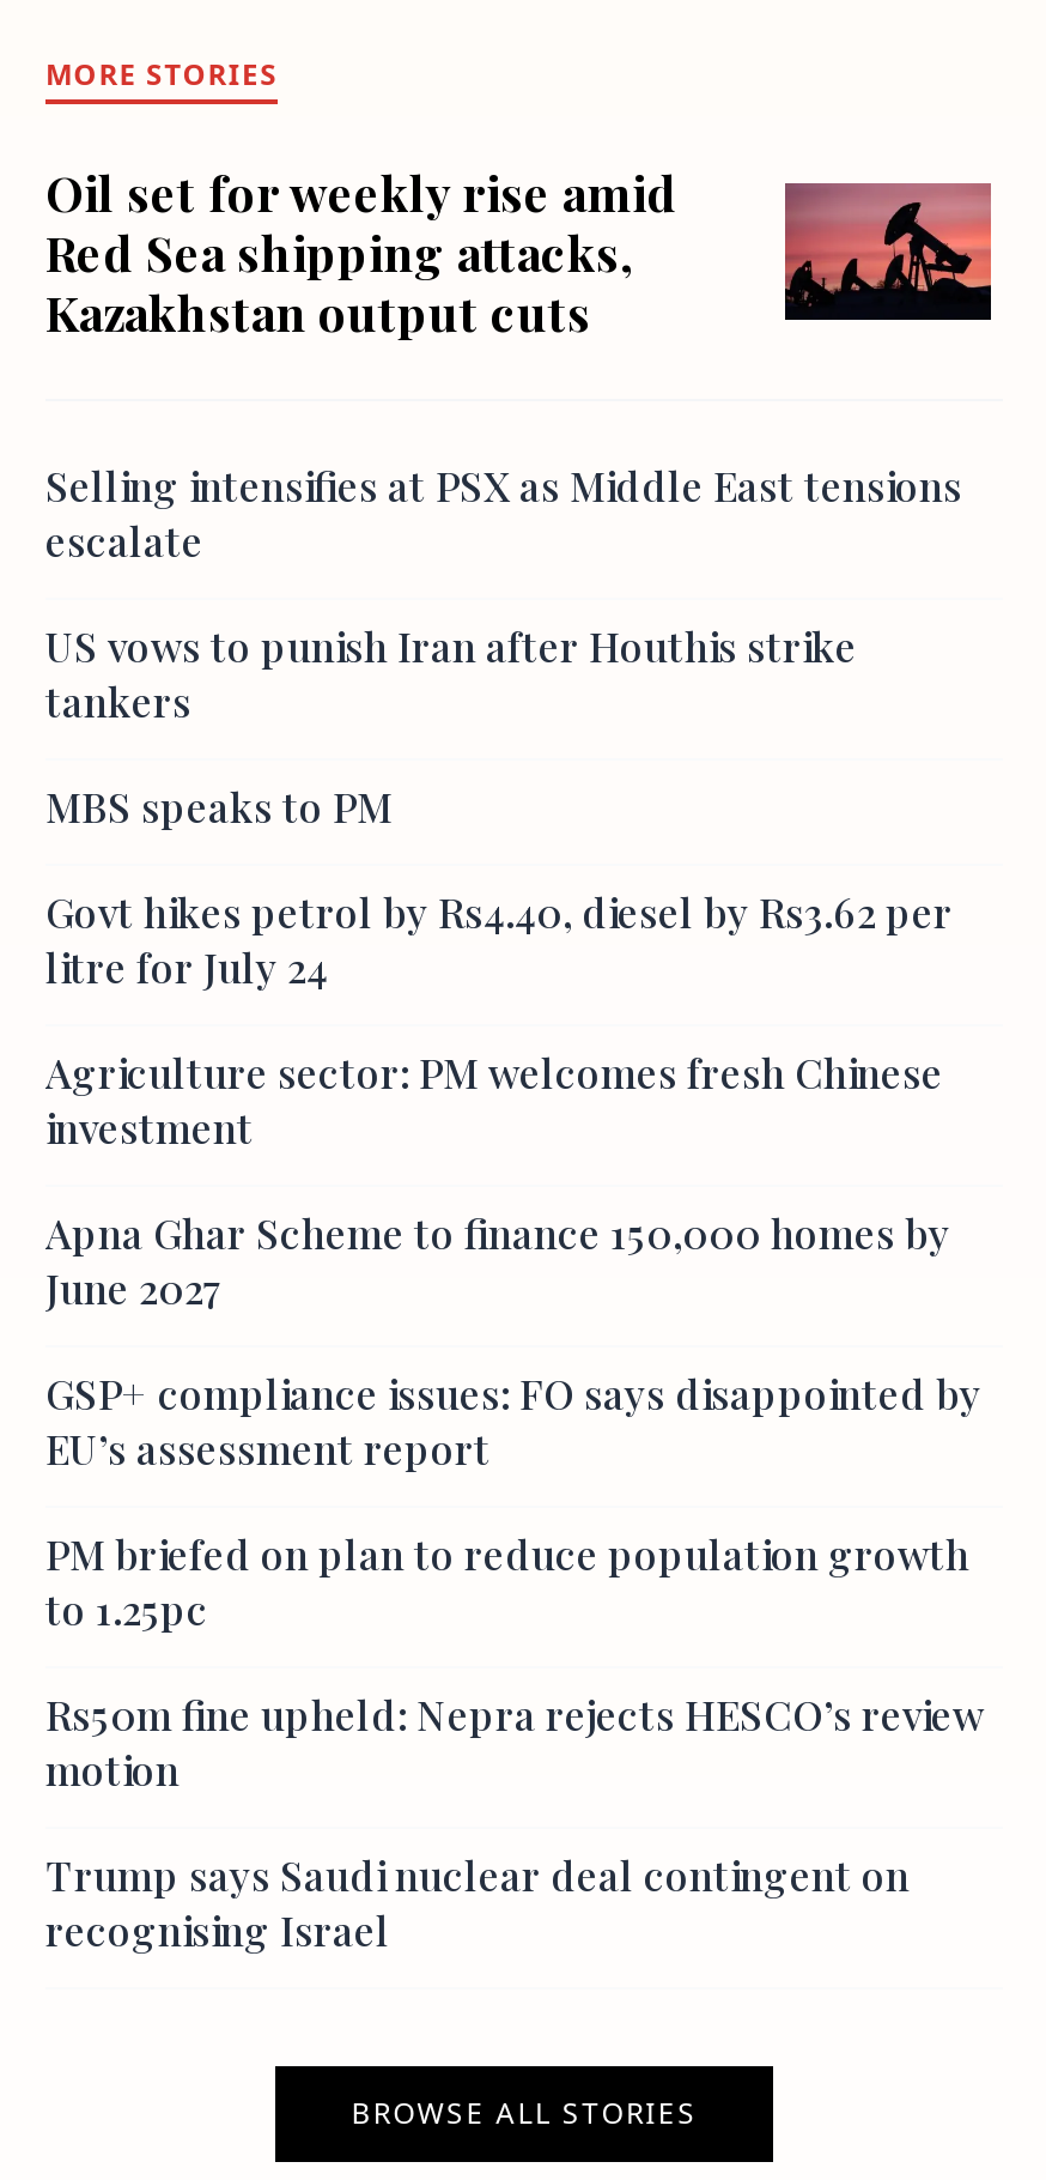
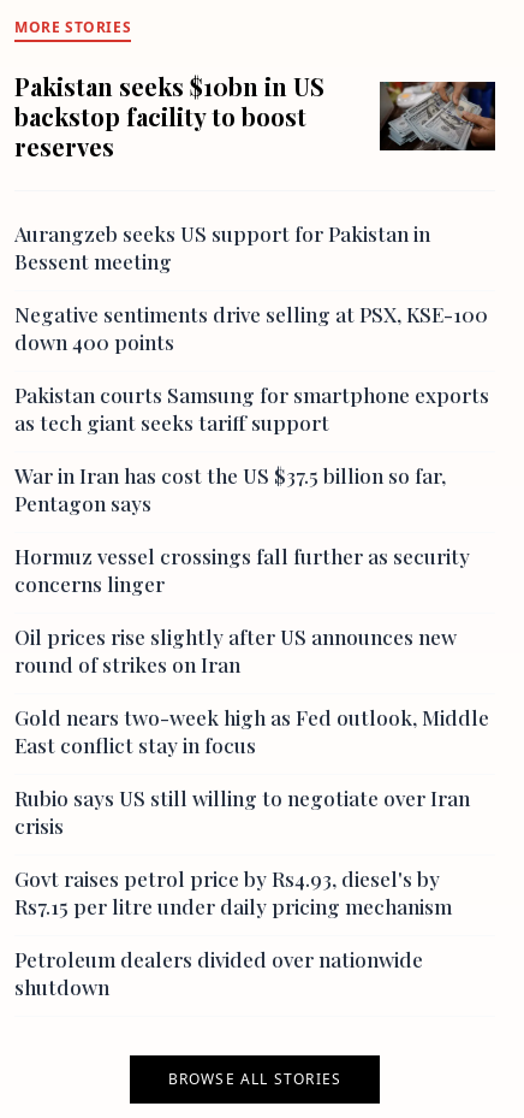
[45,159,677,344] Oil set for weekly rise amid | Red Sea shipping attacks, | Kazakhstan output cuts -> [14,70,324,162] Pakistan seeks $10bn in US | backstop facility to boost | reserves
[773,181,1003,320] [image] -> [379,81,496,152] [image]
[45,459,962,567] Selling intensifies at PSX as Middle East tensions | escalate -> [14,220,430,274] Aurangzeb seeks US support for Pakistan in | Bessent meeting
[45,619,857,727] US vows to punish Iran after Houthis strike | tankers -> [14,301,488,355] Negative sentiments drive selling at PSX, KSE-100 | down 400 points
[45,780,393,832] MBS speaks to PM -> [14,381,489,436] Pakistan courts Samsung for smartphone exports | as tech giant seeks tariff support
[45,885,953,993] Govt hikes petrol by Rs4.40, diesel by Rs3.62 per | litre for July 24 -> [14,462,446,516] War in Iran has cost the US $37.5 billion so far, | Pentagon says
[45,1046,943,1153] Agriculture sector: PM welcomes fresh Chinese | investment -> [14,543,470,597] Hormuz vessel crossings fall further as security | concerns linger
[45,1206,950,1314] Apna Ghar Scheme to finance 150,000 homes by | June 2027 -> [14,623,457,678] Oil prices rise slightly after US announces new | round of strikes on Iran
[45,1367,981,1474] GSP+ compliance issues: FO says disappointed by | EU’s assessment report -> [14,704,489,758] Gold nears two-week high as Fed outlook, Middle | East conflict stay in focus
[45,1527,969,1635] PM briefed on plan to reduce population growth | to 1.25pc -> [14,785,470,839] Rubio says US still willing to negotiate over Iran | crisis
[45,1688,984,1796] Rs50m fine upheld: Nepra rejects HESCO’s review | motion -> [14,865,452,919] Govt raises petrol price by Rs4.93, diesel's by | Rs7.15 per litre under daily pricing mechanism
[45,1848,910,1956] Trump says Saudi nuclear deal contingent on | recognising Israel -> [14,946,423,1000] Petroleum dealers divided over nationwide | shutdown

